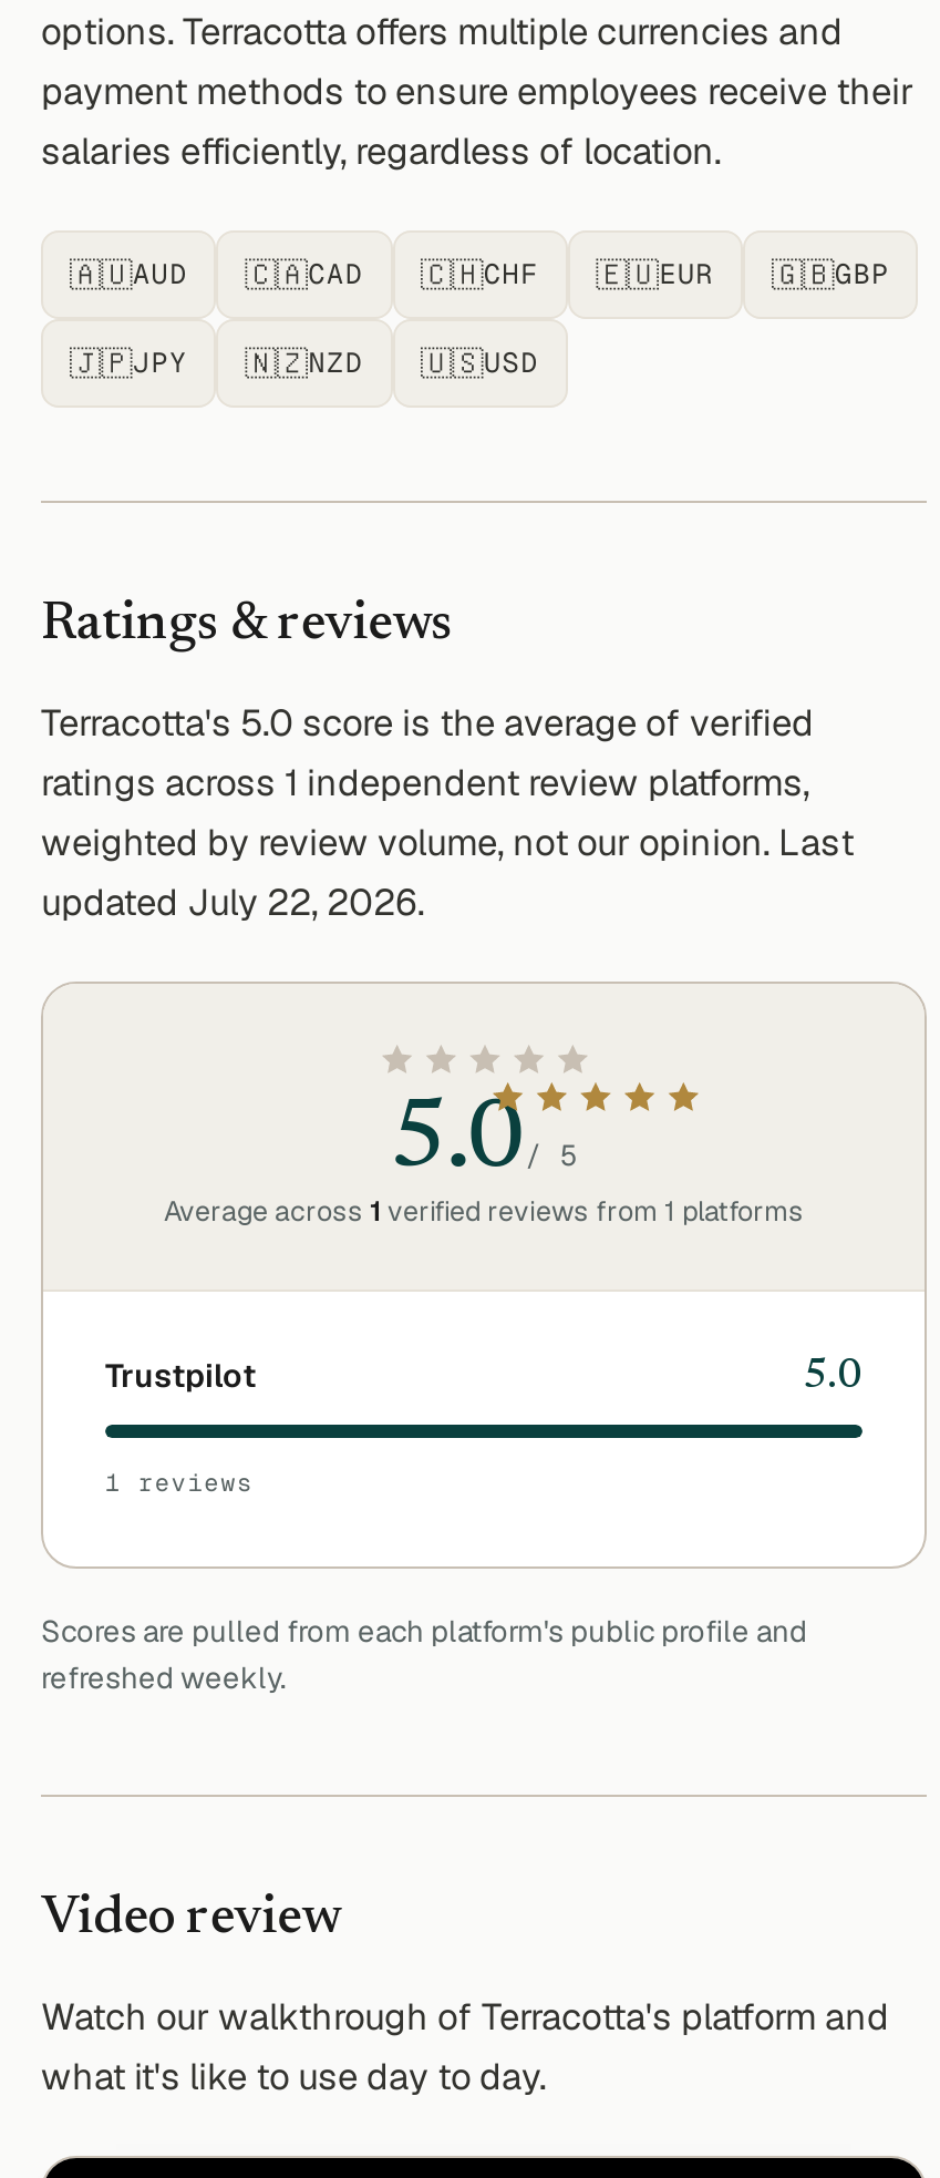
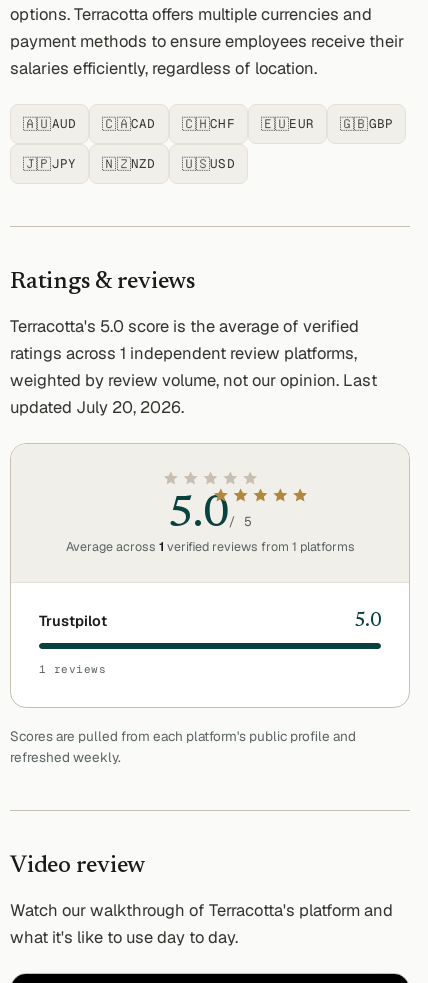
[41,877,424,926] updated July 22, 2026. -> [10,396,184,418] updated July 20, 2026.

